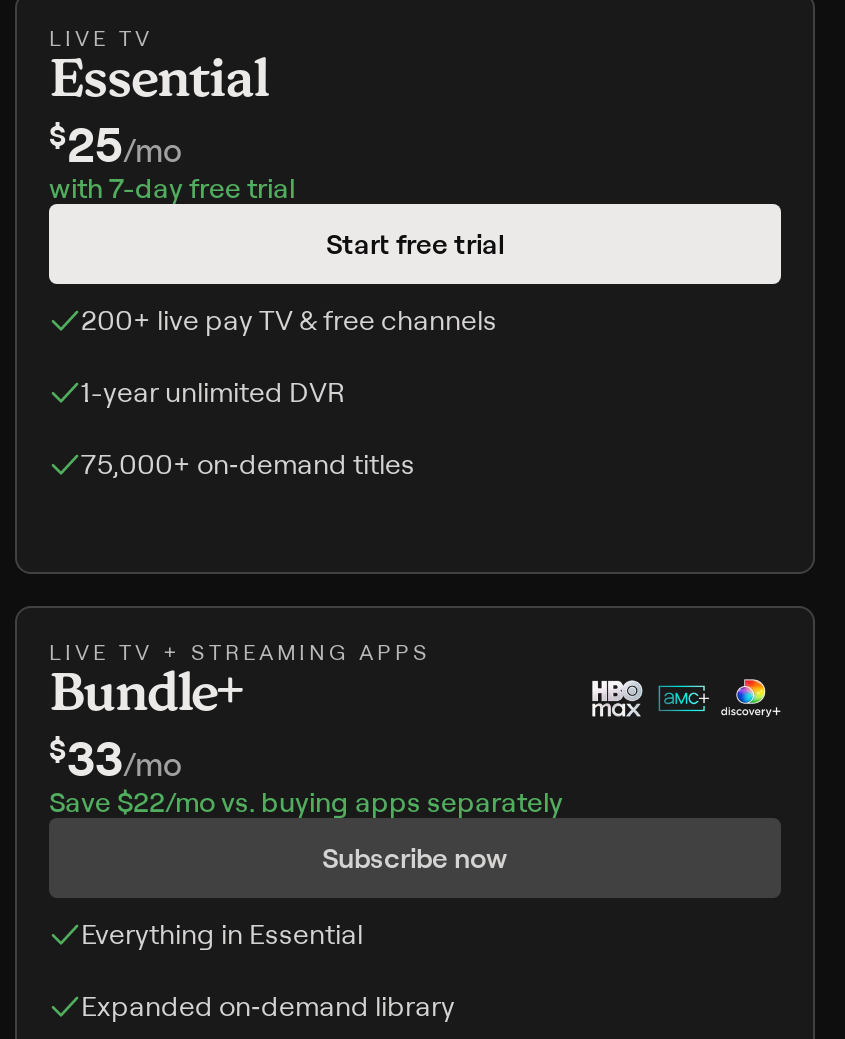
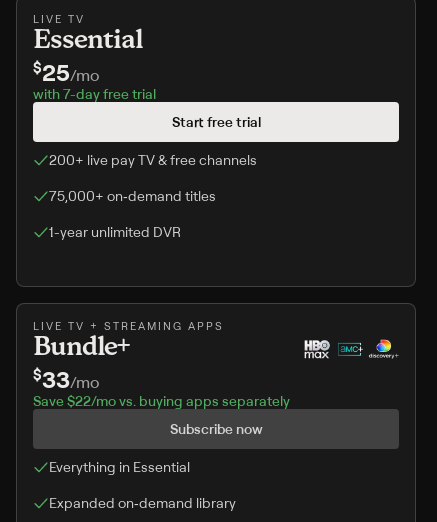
moved [81,374,345,408] -> [49,223,181,240]: 1-year unlimited DVR
moved [81,446,415,480] -> [49,187,216,204]: 75,000+ on‑demand titles

